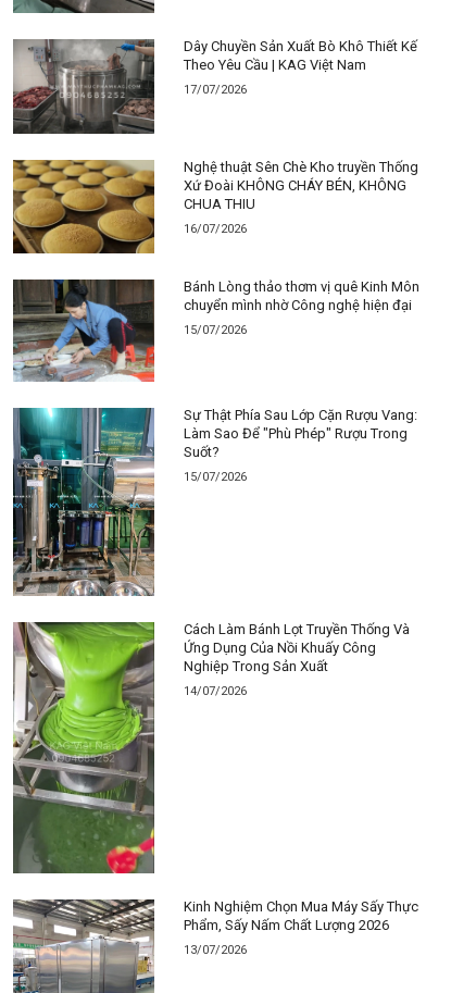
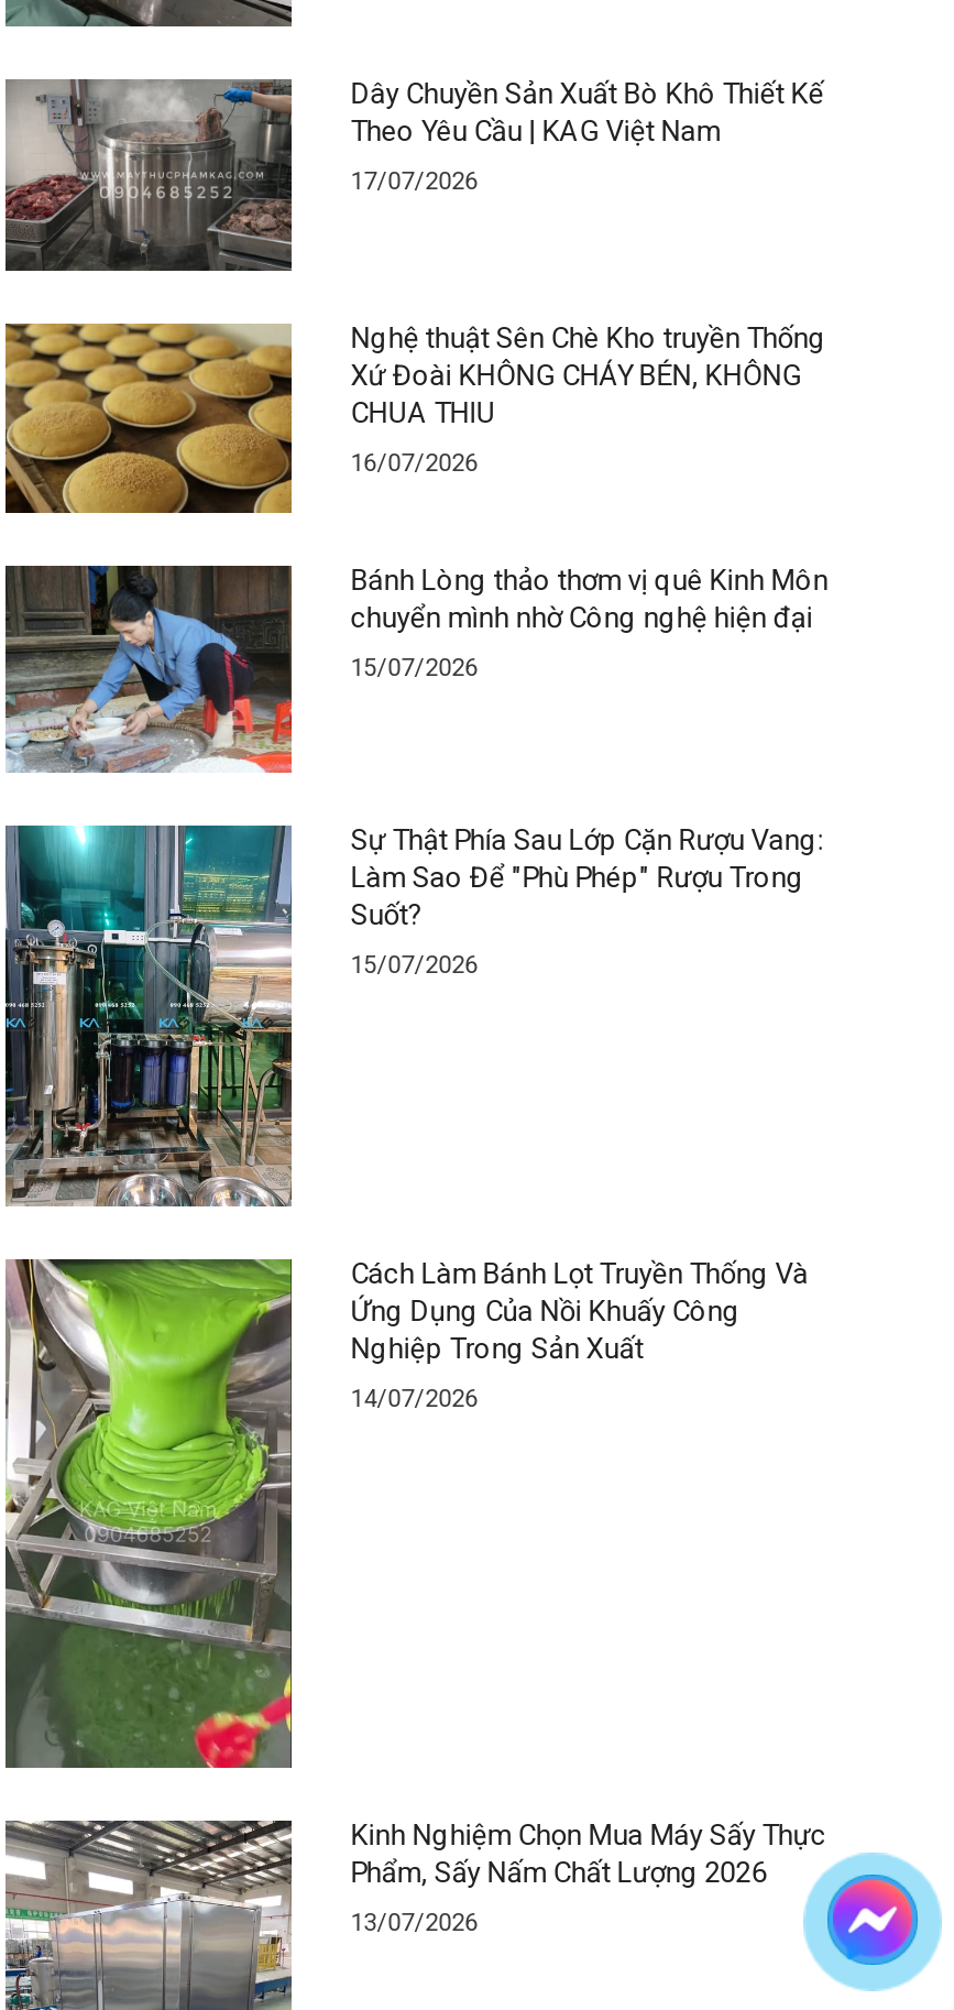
none -> [802,1851,943,1992] [image]

